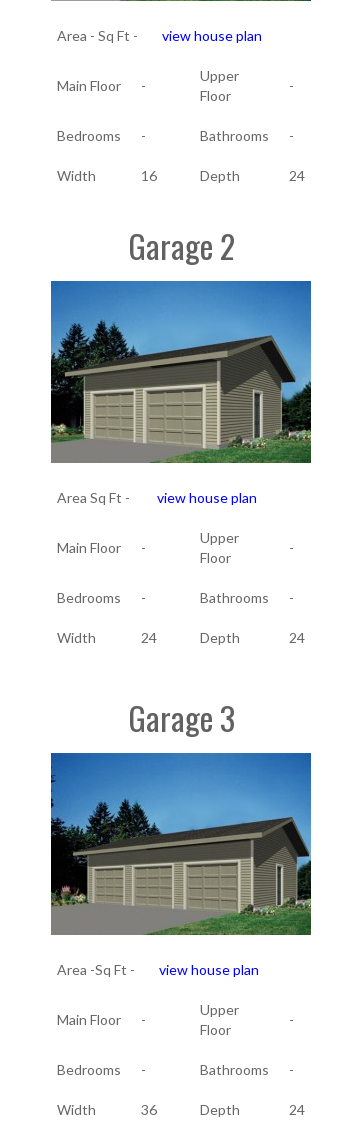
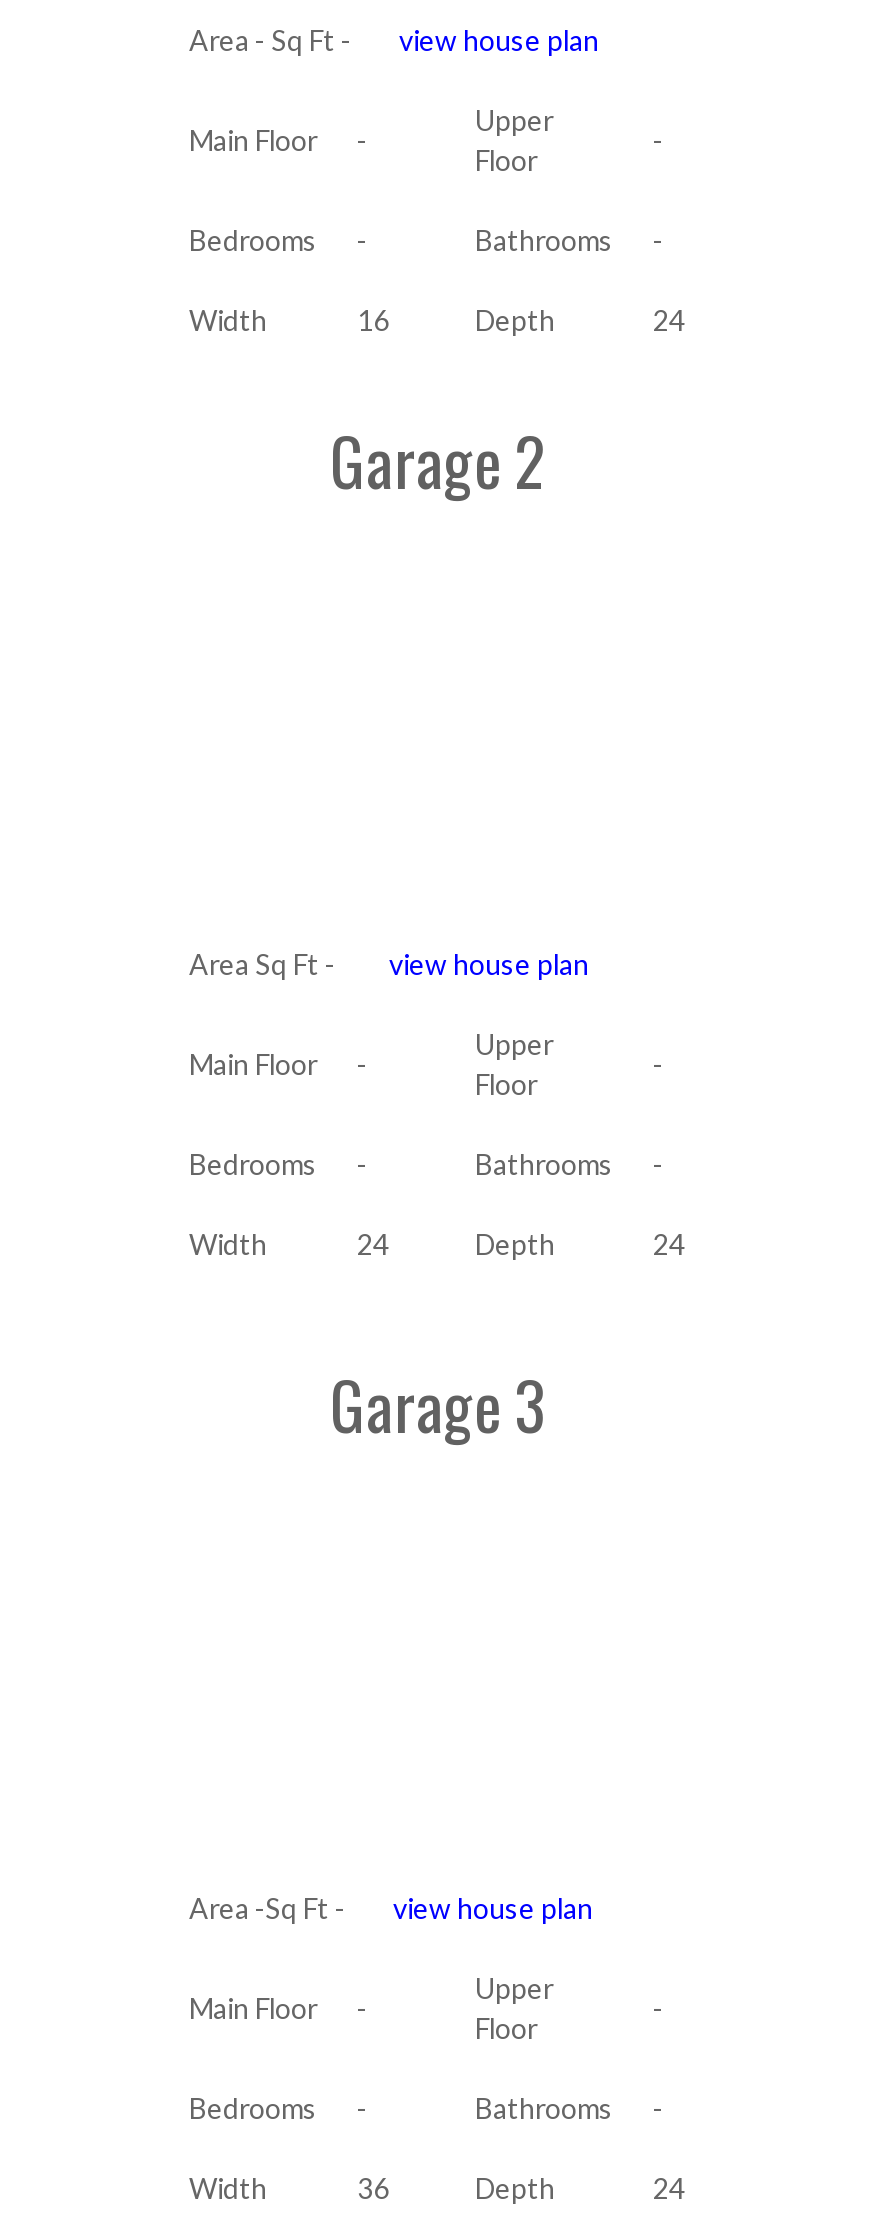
[50,280,312,464] [image] -> none
[50,752,312,936] [image] -> none

